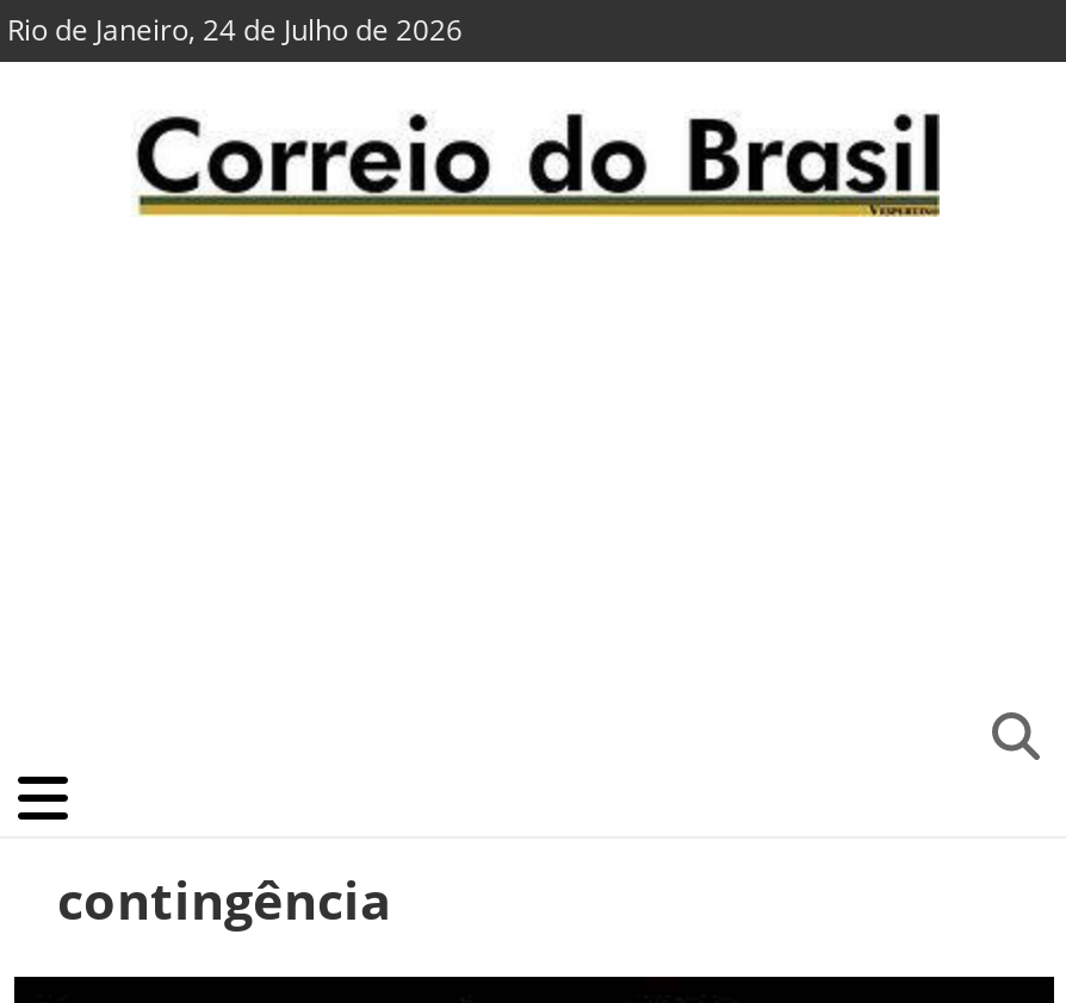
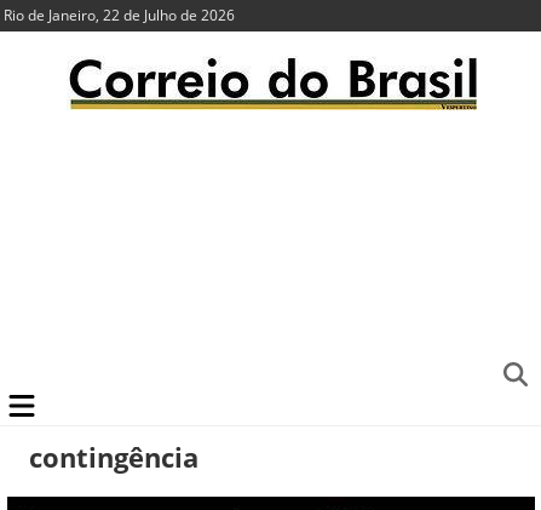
[7,10,463,50] Rio de Janeiro, 24 de Julho de 2026 -> [4,5,235,25] Rio de Janeiro, 22 de Julho de 2026

